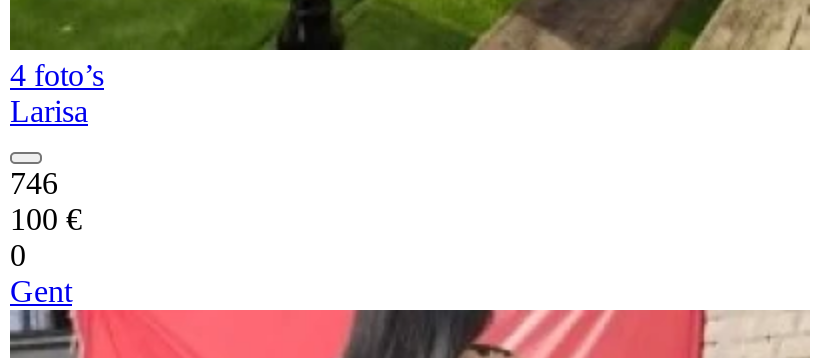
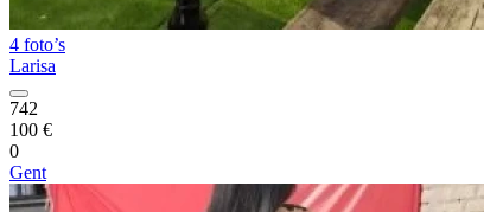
[10,166,58,200] 746 -> [9,98,38,118] 742

